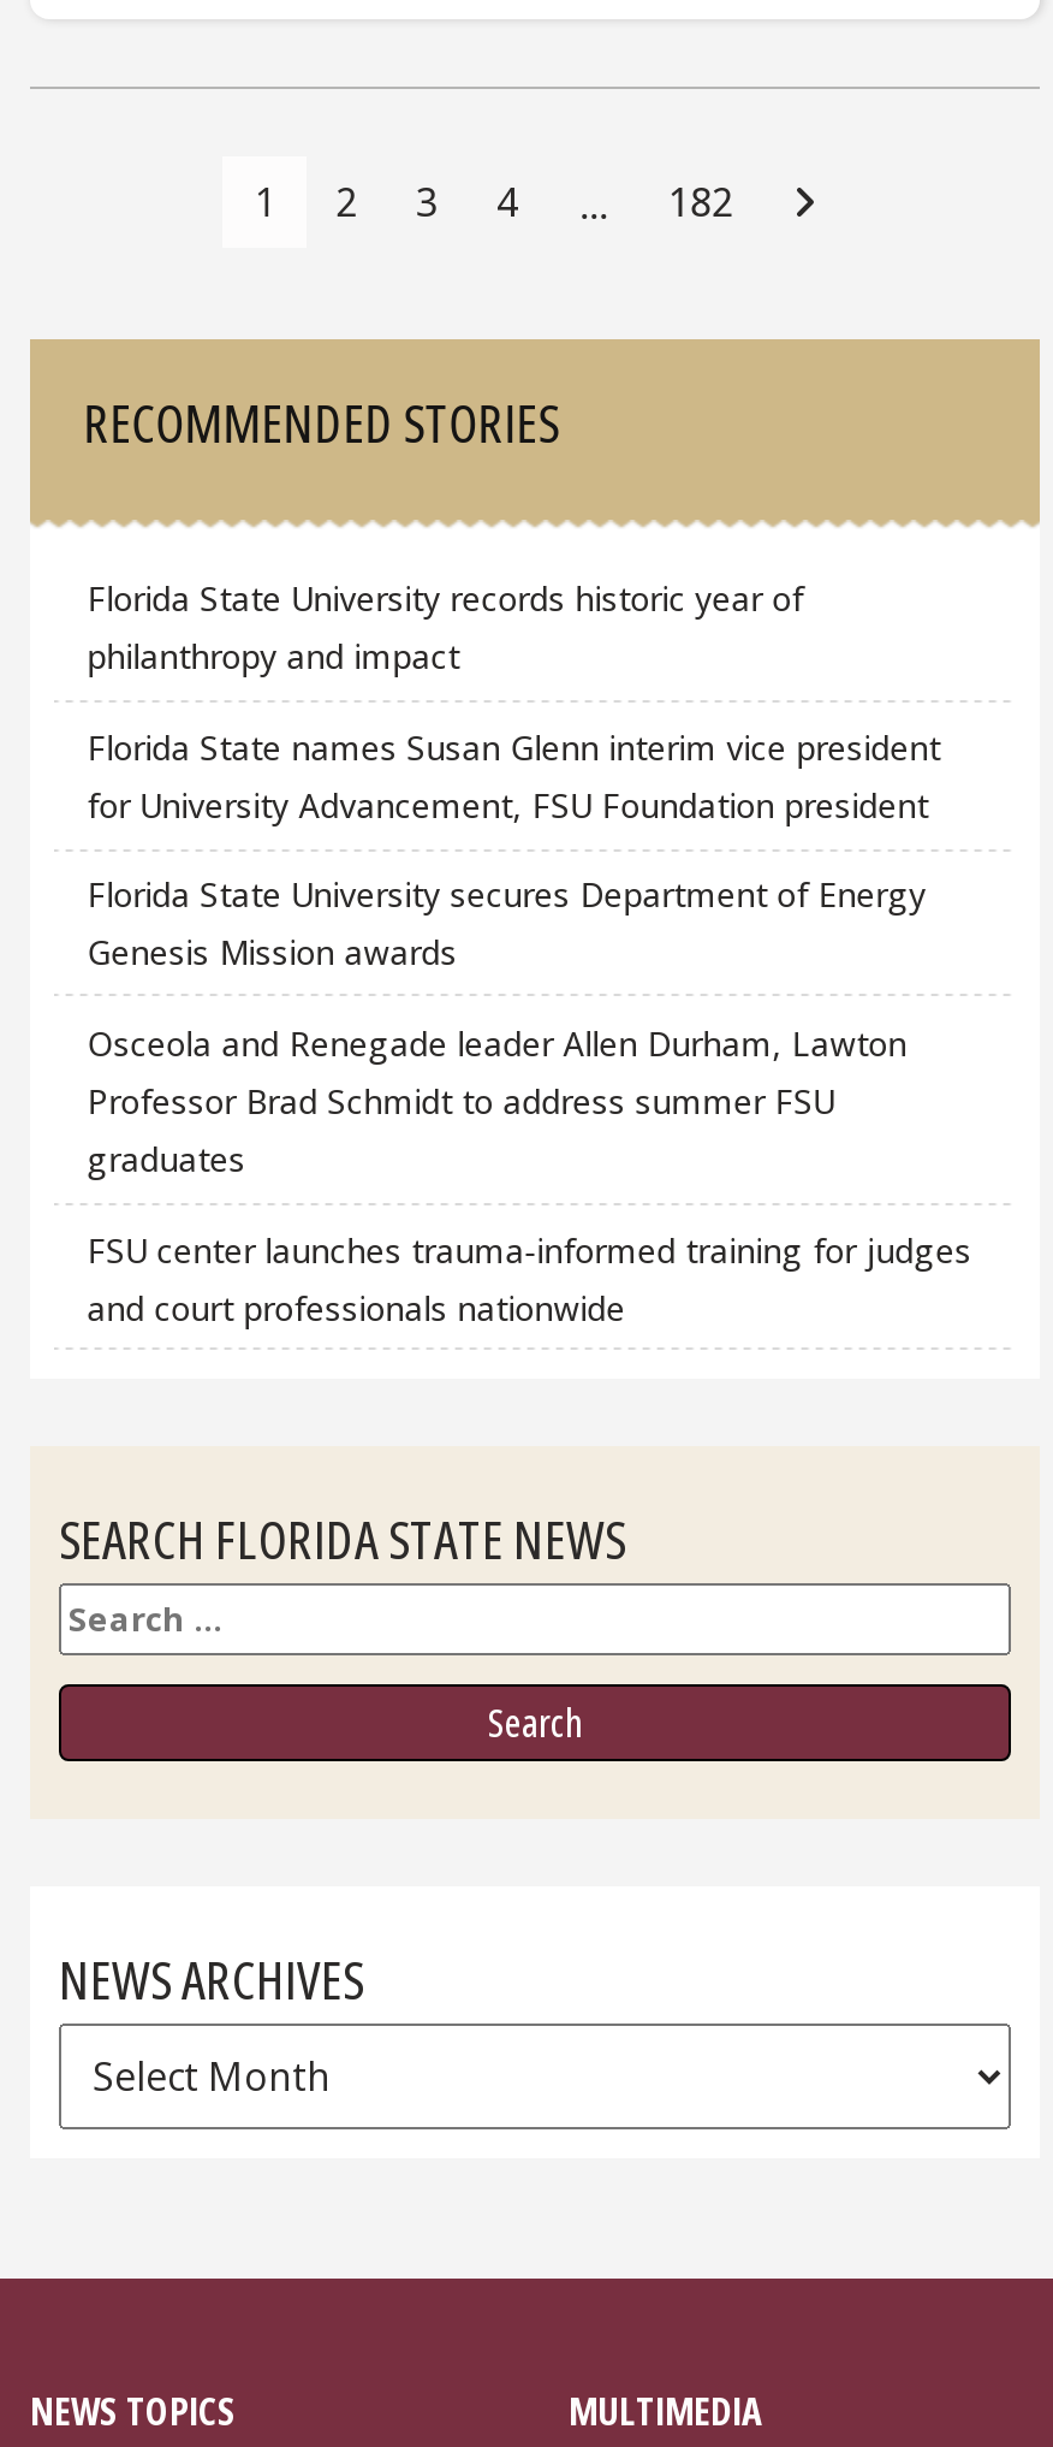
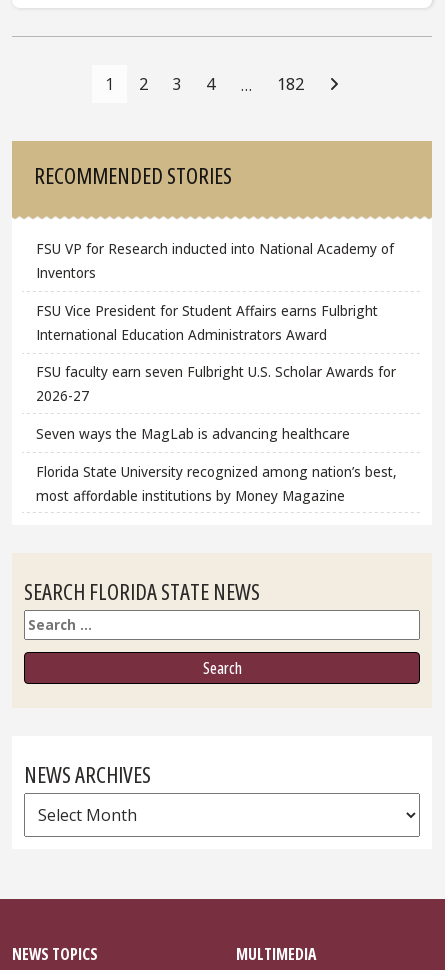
[87,576,804,679] Florida State University records historic year of | philanthropy and impact -> [36,239,394,282] FSU VP for Research inducted into National Academy of | Inventors
[87,724,941,827] Florida State names Susan Glenn interim vice president | for University Advancement, FSU Foundation president -> [36,301,378,344] FSU Vice President for Student Affairs earns Fulbright | International Education Administrators Award
[87,872,926,975] Florida State University secures Department of Energy | Genesis Mission awards -> [36,362,396,405] FSU faculty earn seven Fulbright U.S. Scholar Awards for | 2026-27
[87,1020,907,1181] Osceola and Renegade leader Allen Durham, Lawton | Professor Brad Schmidt to address summer FSU | graduates -> [36,424,350,443] Seven ways the MagLab is advancing healthcare
[87,1226,972,1330] FSU center launches trauma-informed training for judges | and court professionals nationwide -> [36,462,397,505] Florida State University recognized among nation’s best, | most affordable institutions by Money Magazine

